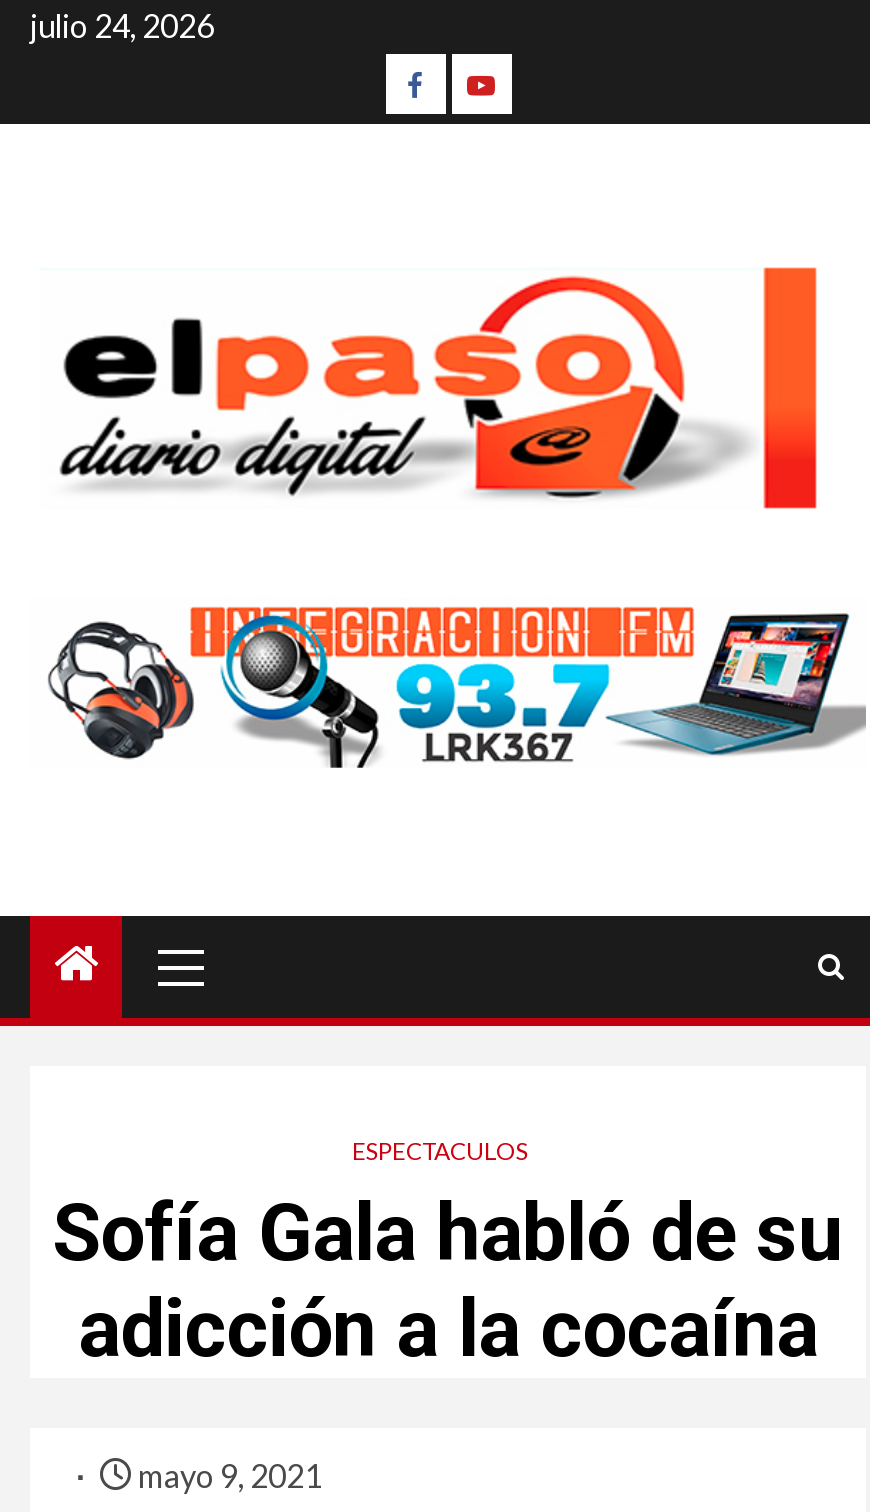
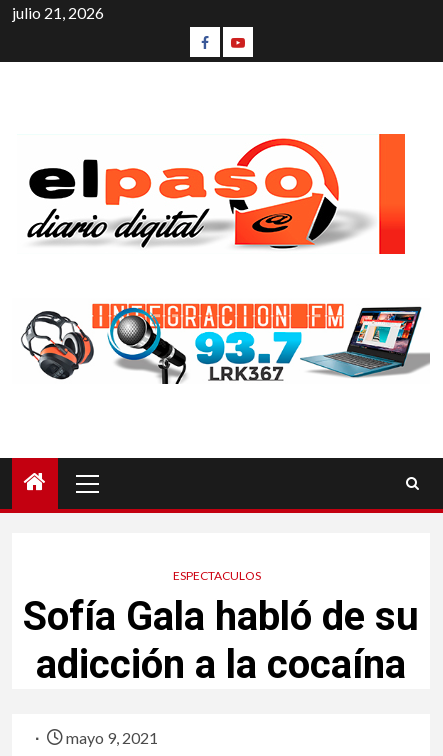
[30,6,214,44] julio 24, 2026 -> [12,3,104,22] julio 21, 2026

